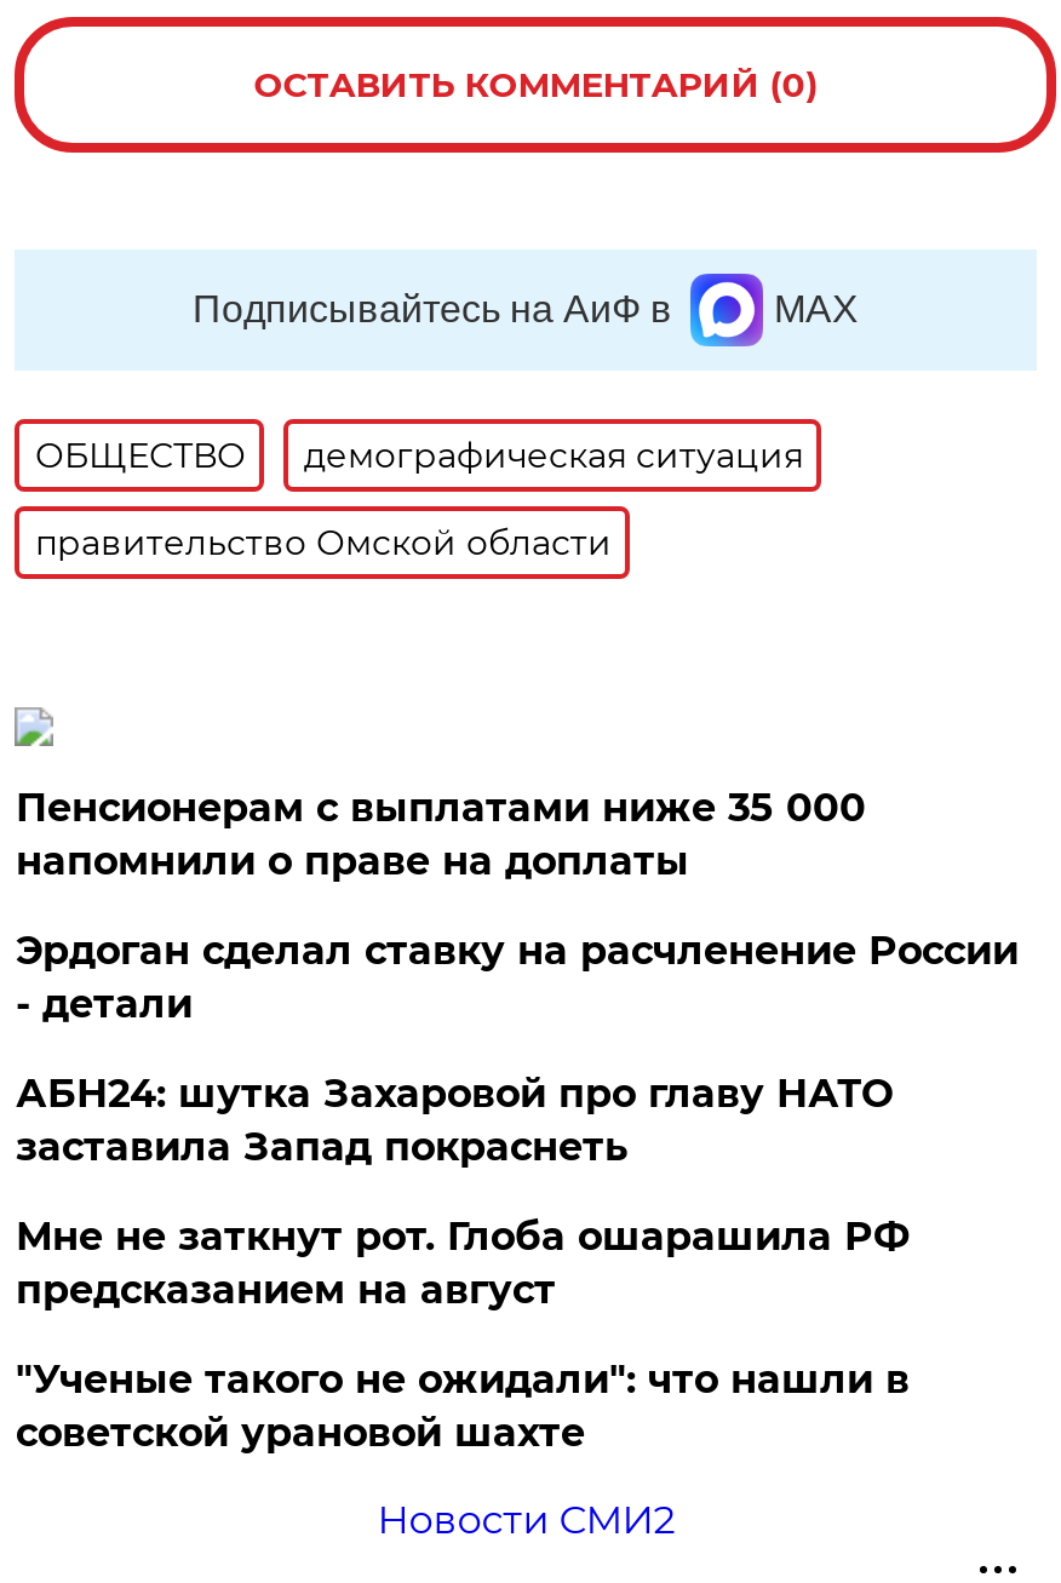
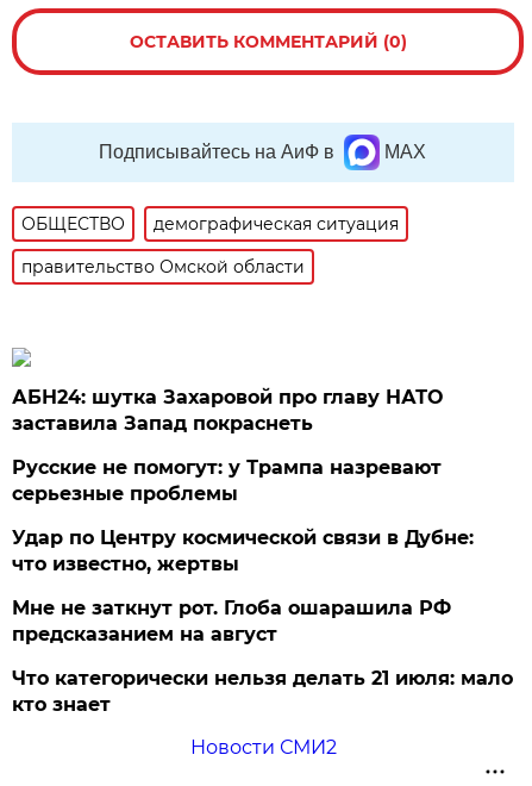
[16,785,1018,1027] Пенсионерам с выплатами ниже 35 000 | напомнили о праве на доплаты | Эрдоган сделал ставку на расчленение России | - детали -> none
moved [16,1071,892,1170] -> [12,386,443,435]: АБН24: шутка Захаровой про главу НАТО | заставила Запад покраснеть
none -> [12,456,474,575] Русские не помогут: у Трампа назревают | серьезные проблемы | Удар по Центру космической связи в Дубне: | что известно, жертвы
[16,1357,909,1456] "Ученые такого не ожидали": что нашли в | советской урановой шахте -> [12,667,513,716] Что категорически нельзя делать 21 июля: мало | кто знает

